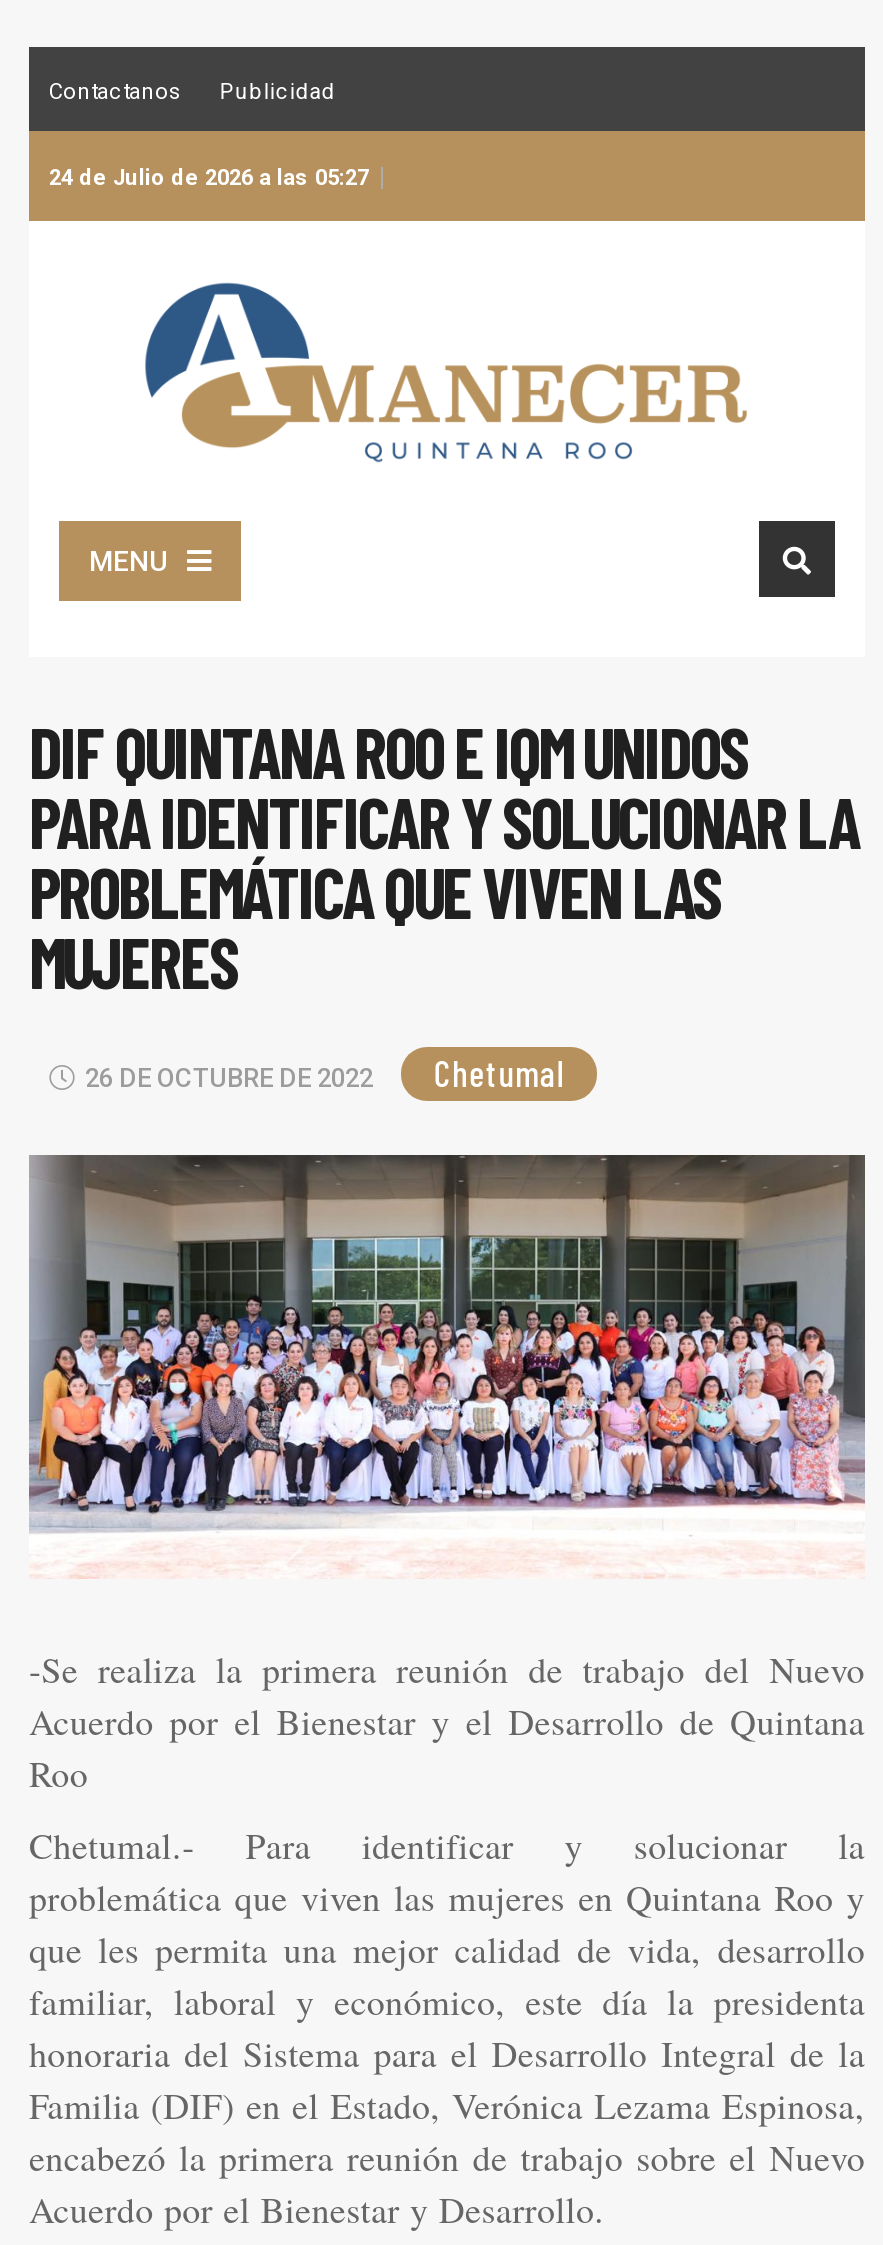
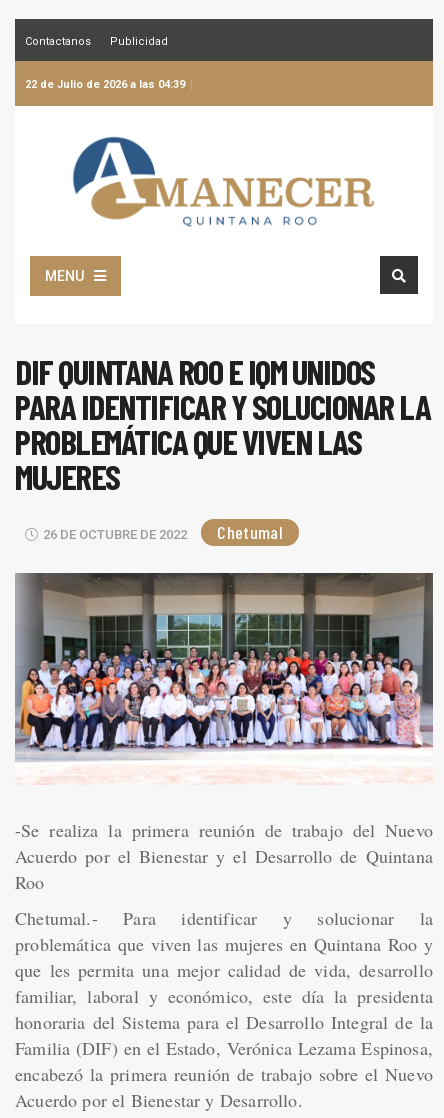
[49,165,369,191] 24 de Julio de 2026 a las 05:27 -> [25,78,185,91] 22 de Julio de 2026 a las 04:39

